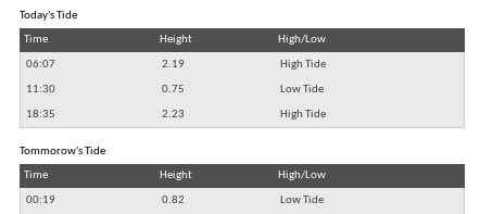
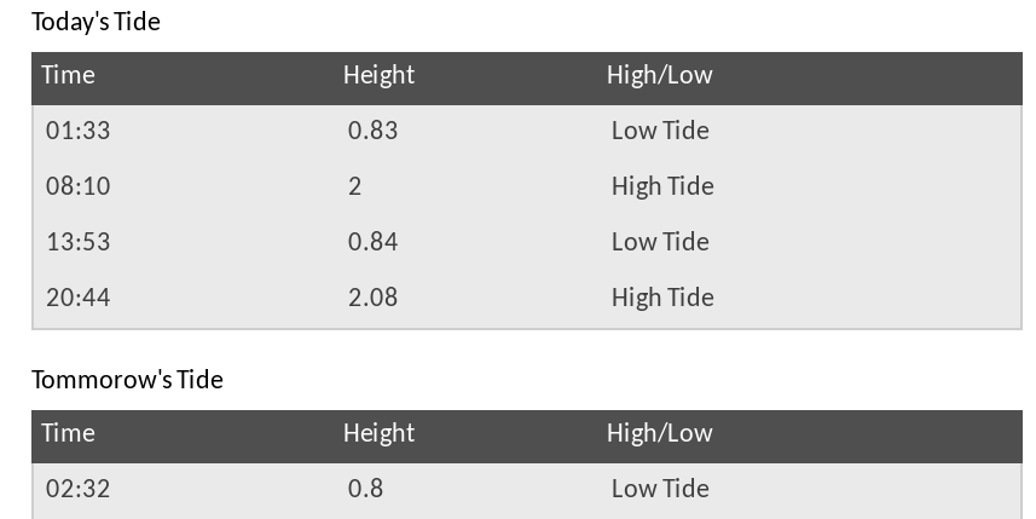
[26,59,185,71] 06:07 | 2.19 -> [46,120,708,202] 01:33 | 0.83 | Low Tide | 08:10 | 2
[26,84,55,96] 11:30 -> [46,231,111,258] 13:53
[162,84,185,96] 0.75 -> [348,231,399,258] 0.84
[26,109,55,121] 18:35 -> [46,287,111,313] 20:44
[162,109,185,121] 2.23 -> [348,287,399,313] 2.08
[26,194,55,206] 00:19 -> [46,478,111,504] 02:32
[162,194,185,206] 0.82 -> [348,478,384,504] 0.8

